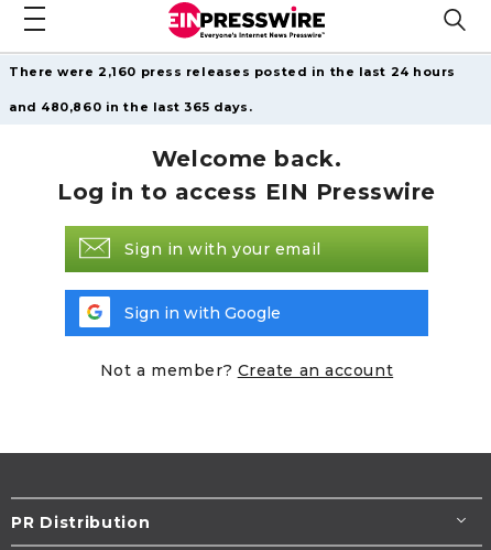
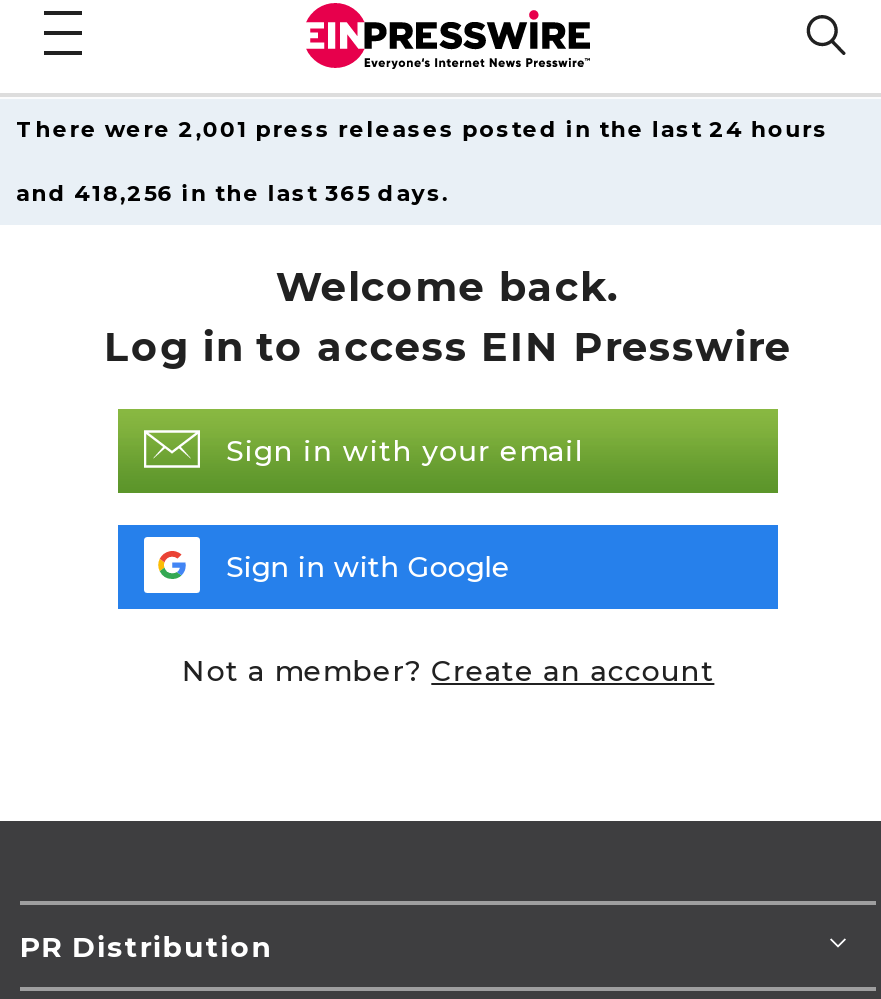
[9,64,456,79] There were 2,160 press releases posted in the last 24 hours -> [16,115,828,143] There were 2,001 press releases posted in the last 24 hours
[9,99,253,115] and 480,860 in the last 365 days. -> [16,179,449,207] and 418,256 in the last 365 days.

